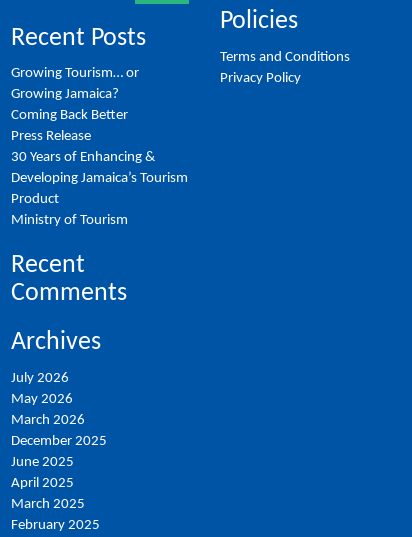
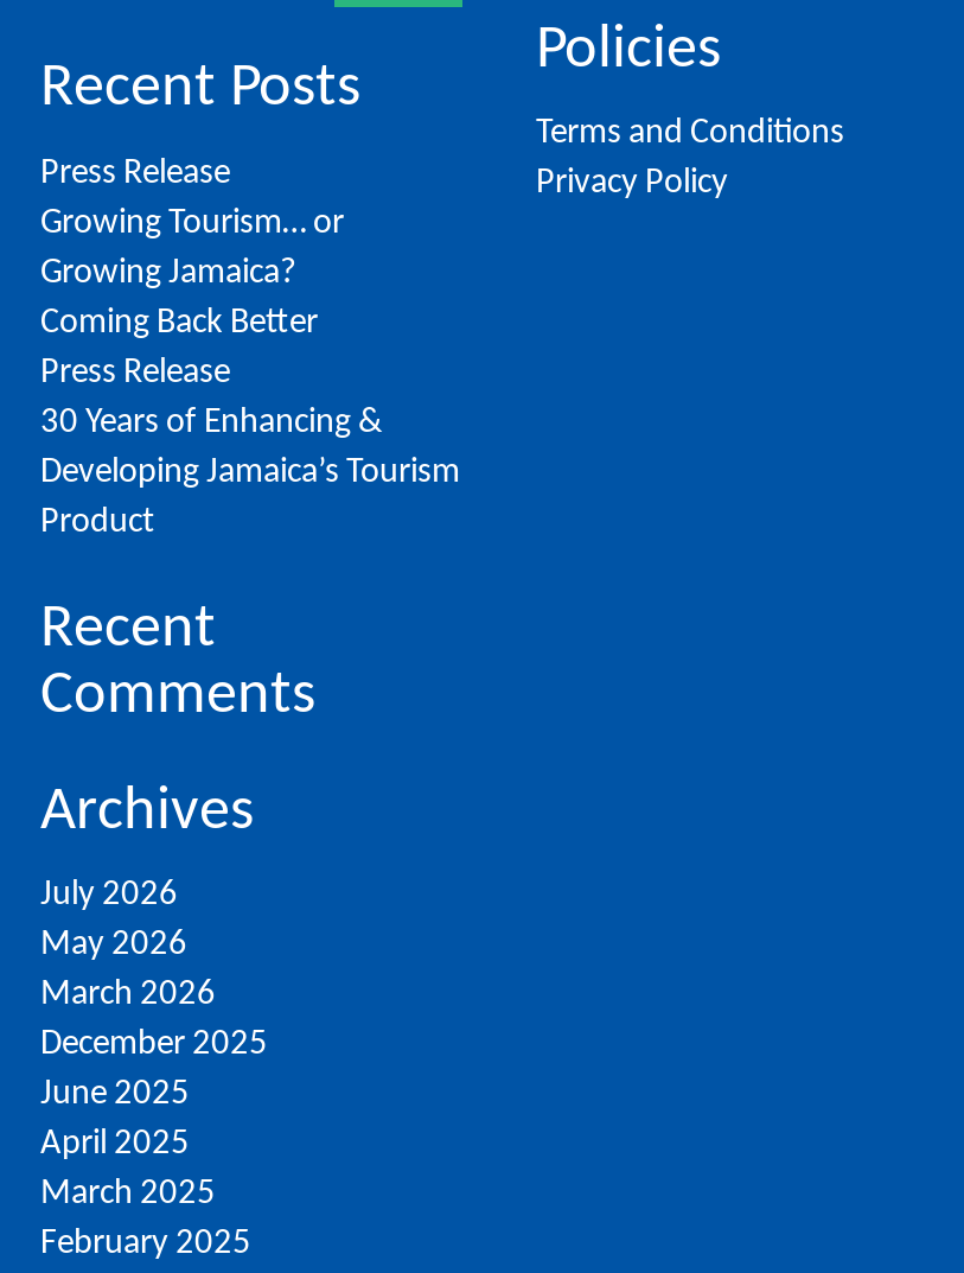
none -> [40,156,230,192] Press Release
moved [11,66,188,207] -> [40,206,460,541]: Growing Tourism… or | Growing Jamaica? | Coming Back Better | Press Release | 30 Years of Enhancing & | Developing Jamaica’s Tourism | Product
[11,213,128,228] Ministry of Tourism -> none

